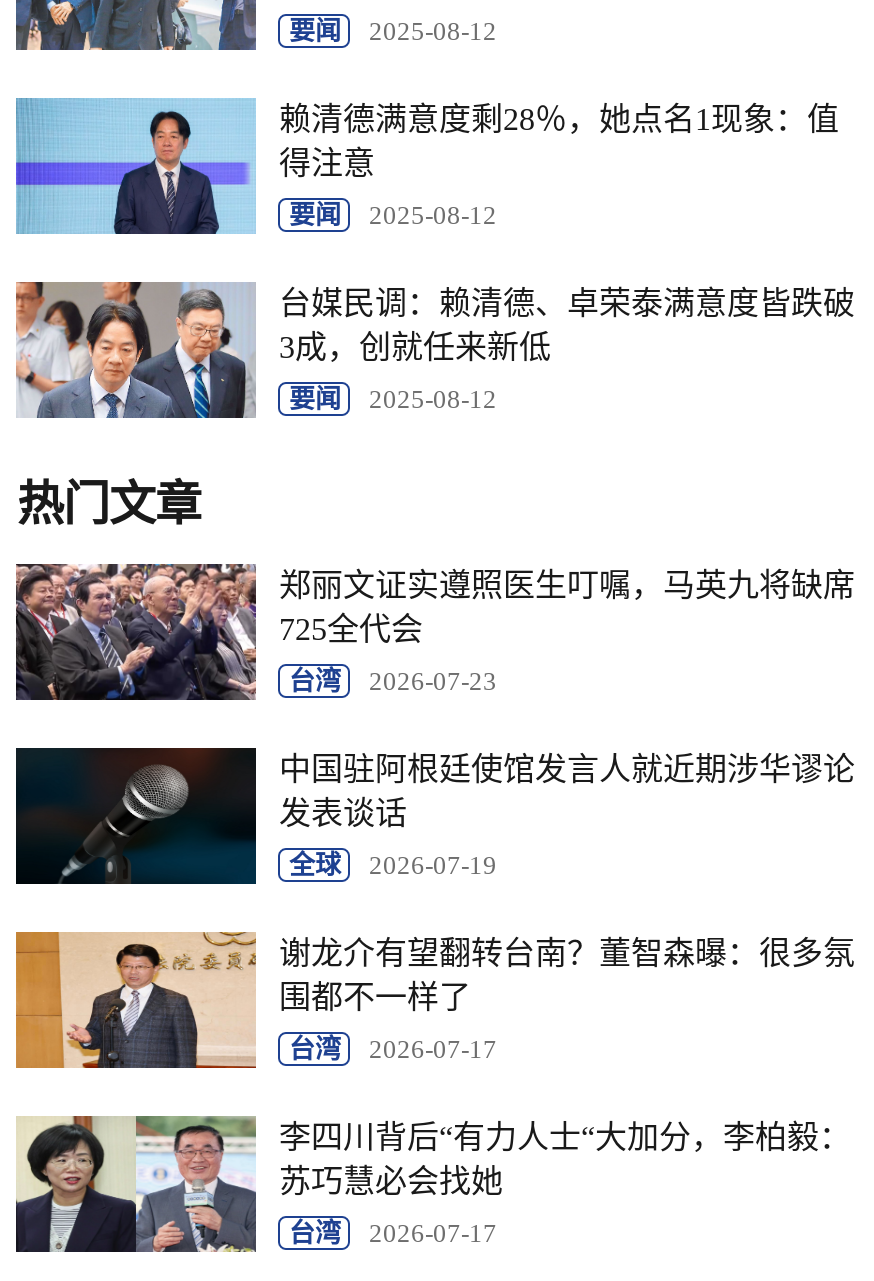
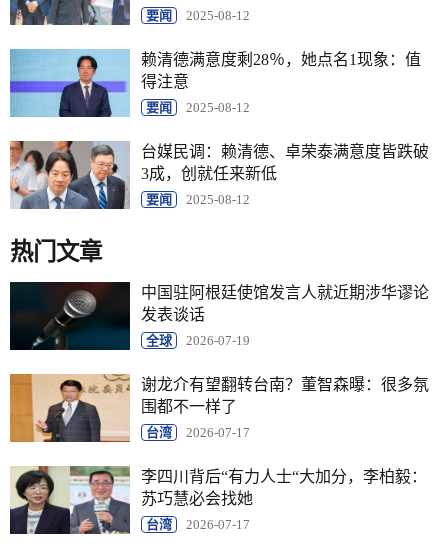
[14,562,855,702] [image] | 郑丽文证实遵照医生叮嘱，马英九将缺席 | 725全代会 | 台湾 | 2026-07-23 -> none

